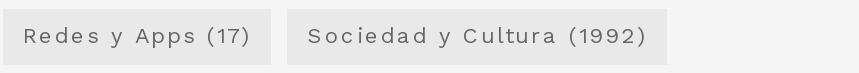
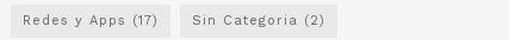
[307,23,647,49] Sociedad y Cultura (1992) -> [192,13,325,28] Sin Categoria (2)

